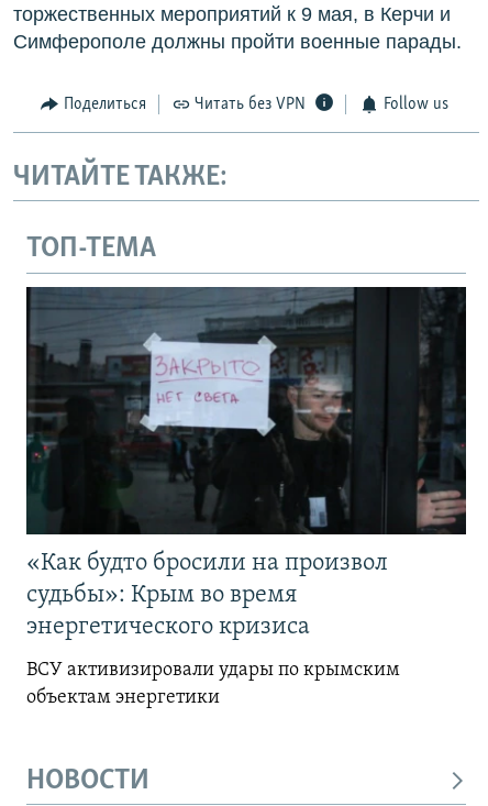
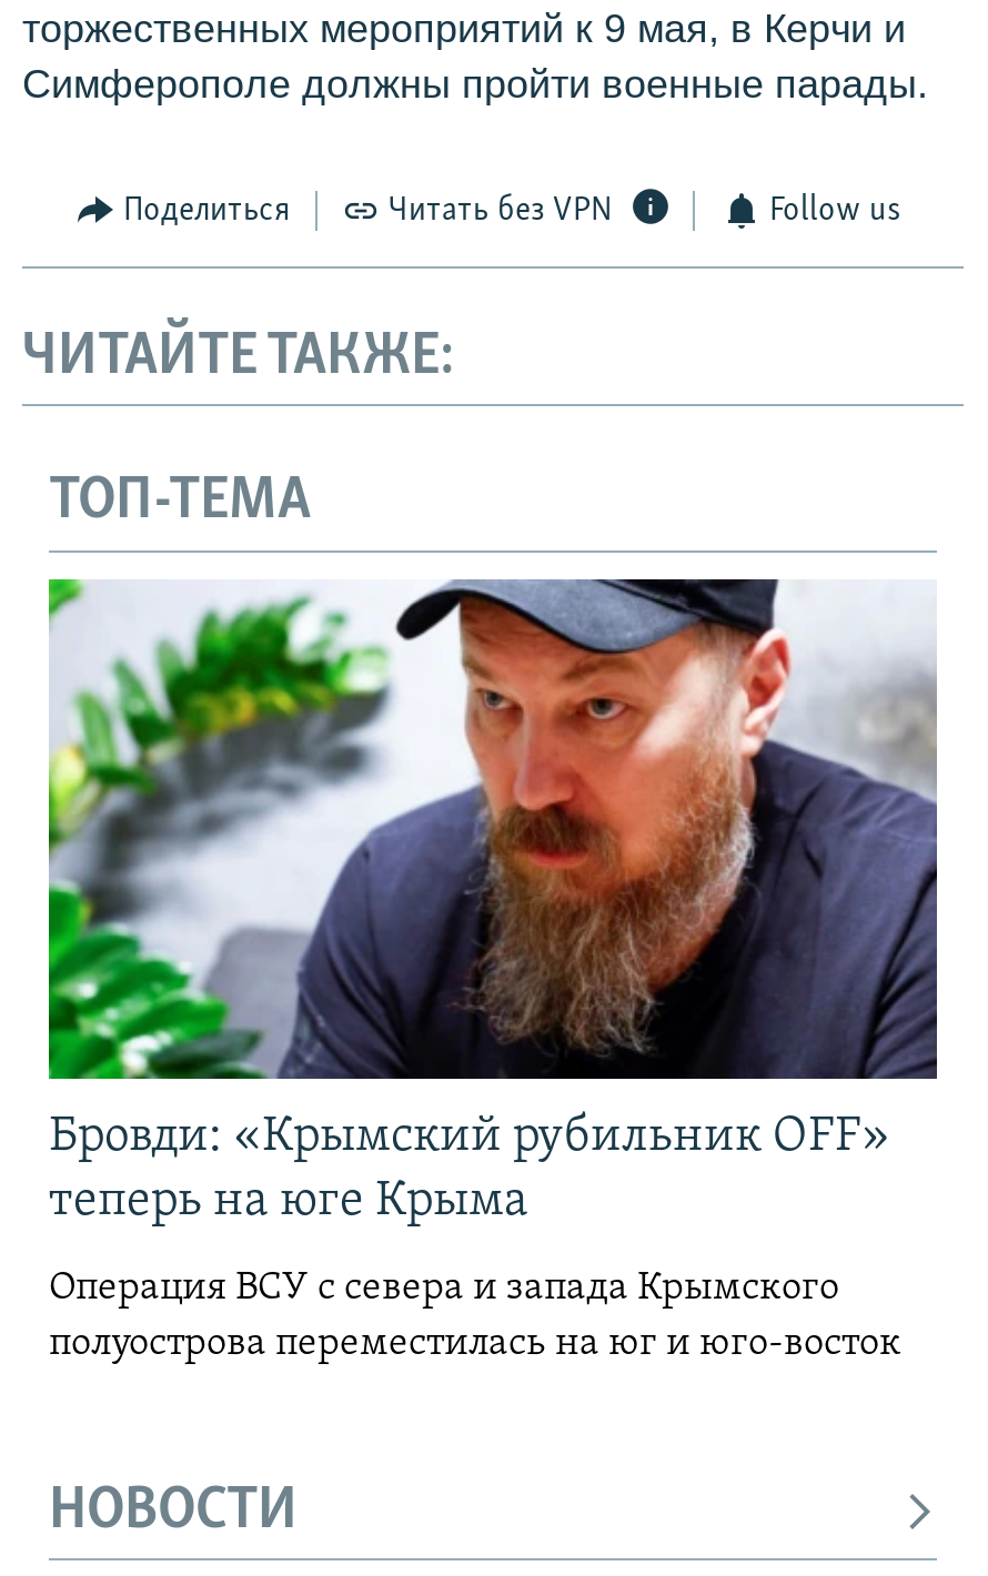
[25,286,467,640] [image] | «Как будто бросили на произвол | судьбы»: Крым во время | энергетического кризиса -> [47,577,939,1227] [image] | Бровди: «Крымский рубильник OFF» | теперь на юге Крыма
[26,660,400,708] ВСУ активизировали удары по крымским | объектам энергетики -> [49,1267,901,1365] Операция ВСУ с севера и запада Крымского | полуострова переместилась на юг и юго-восток

